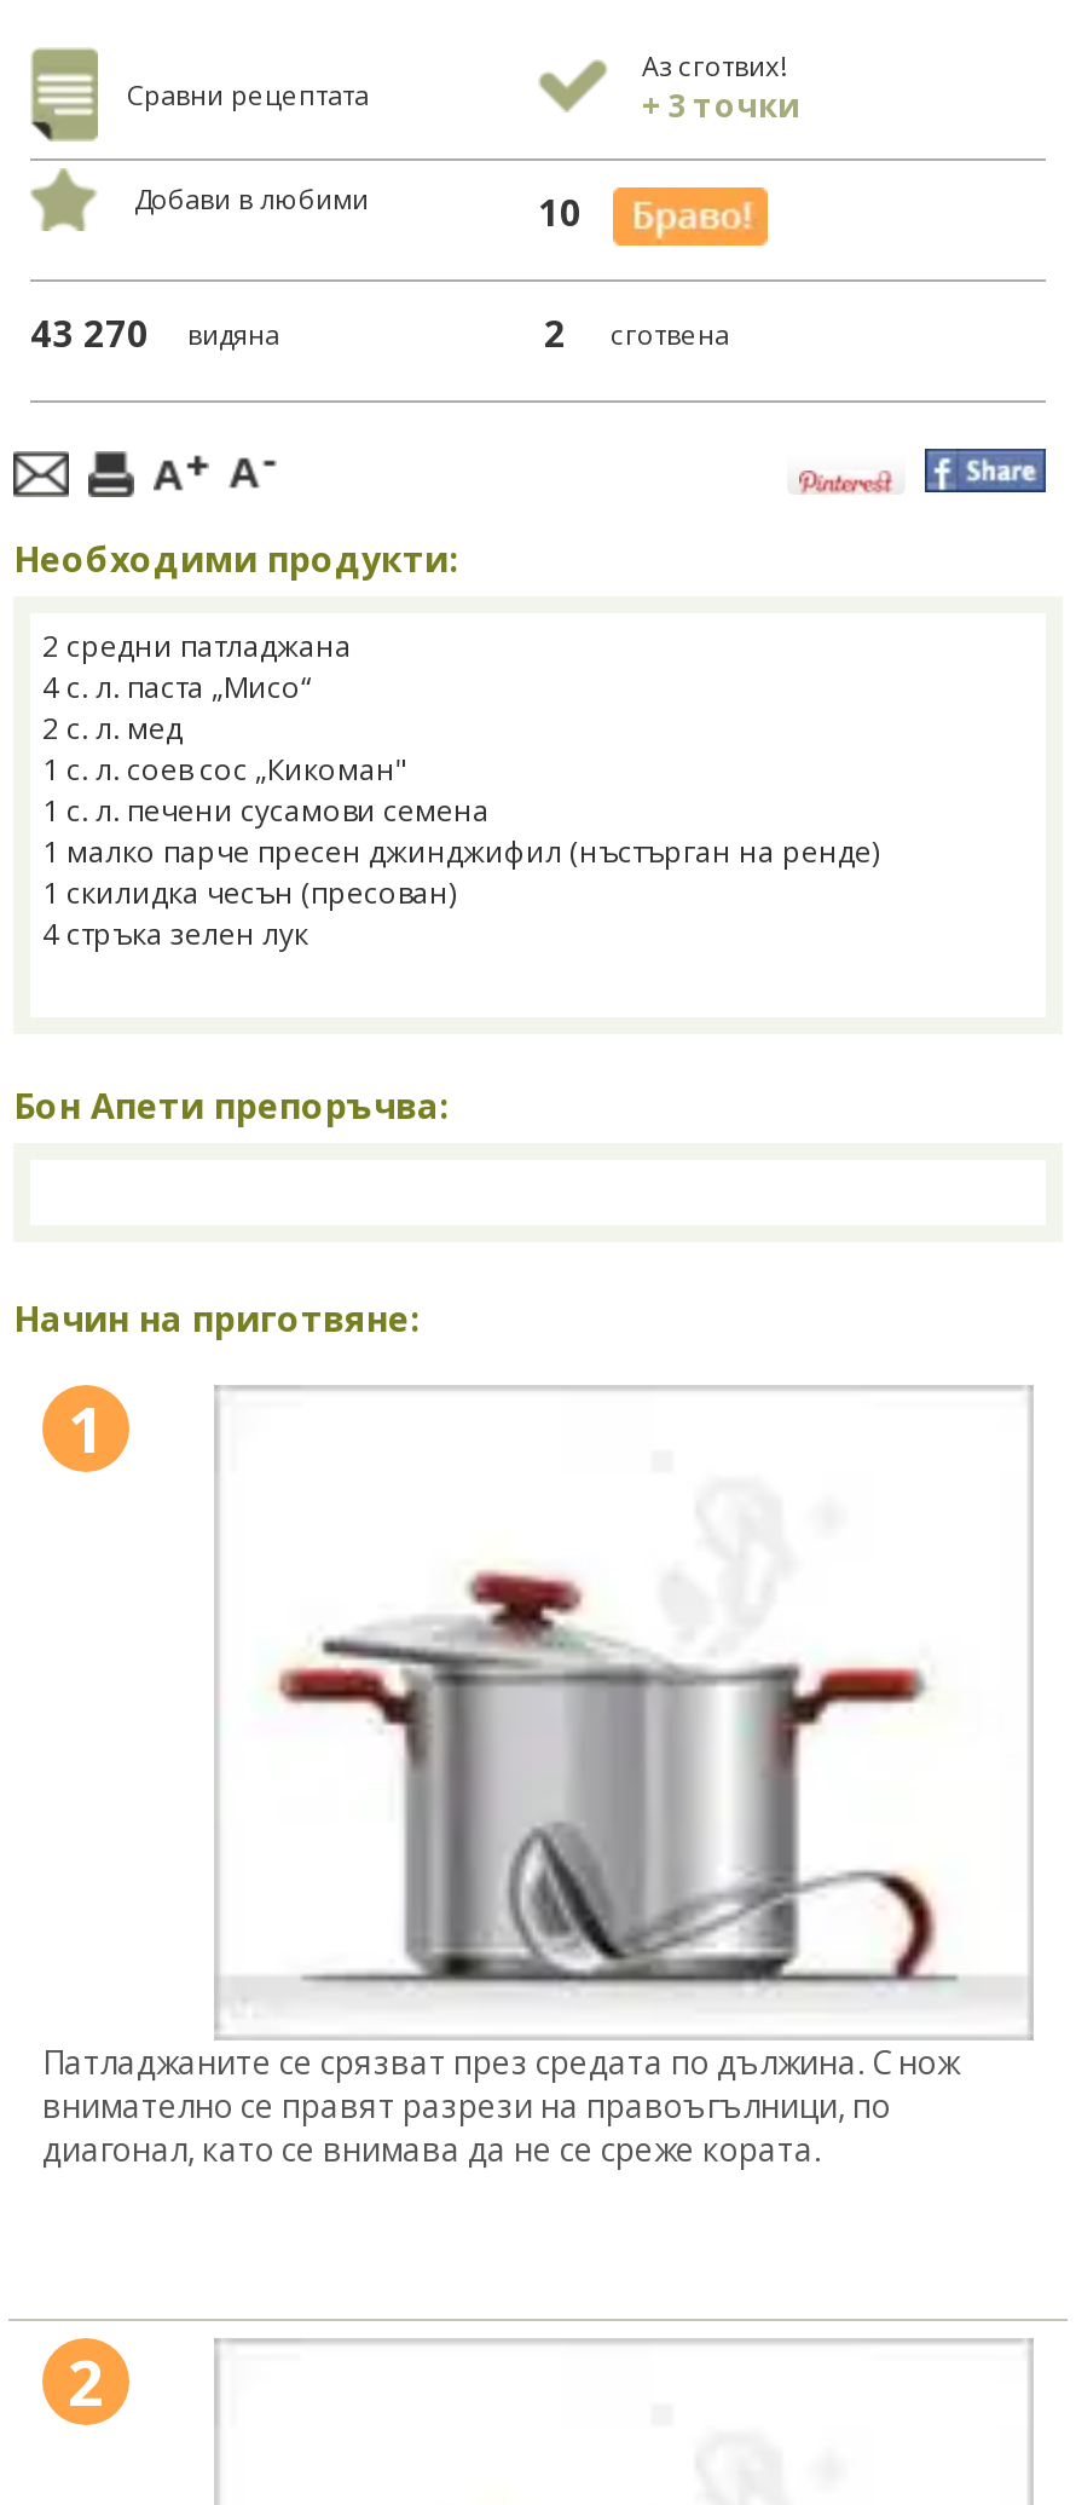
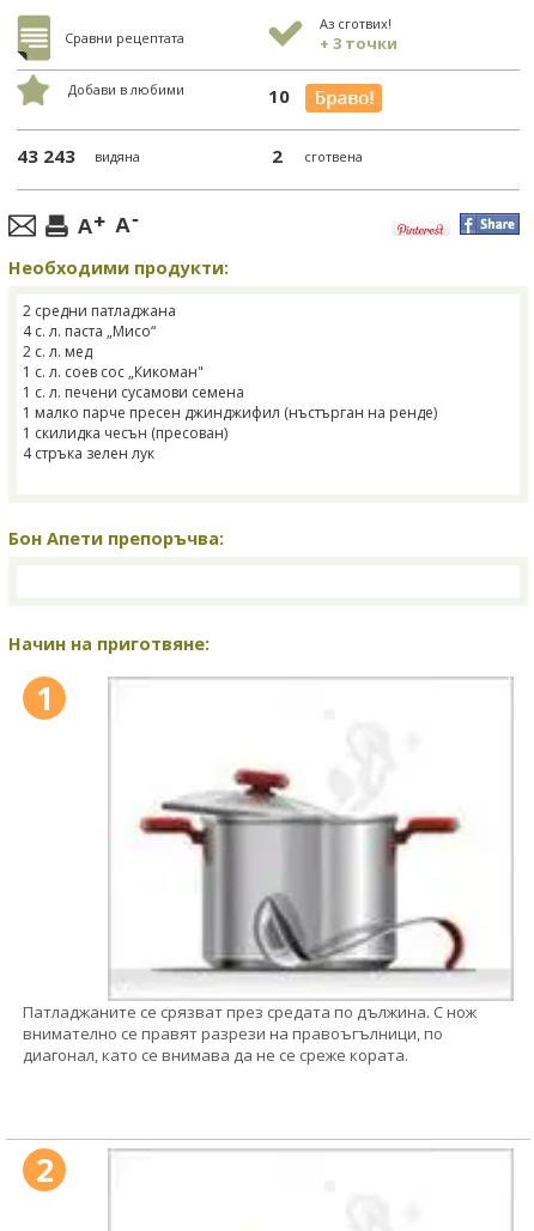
[30,308,279,357] 43 270 видяна -> [17,144,140,168] 43 243 видяна

